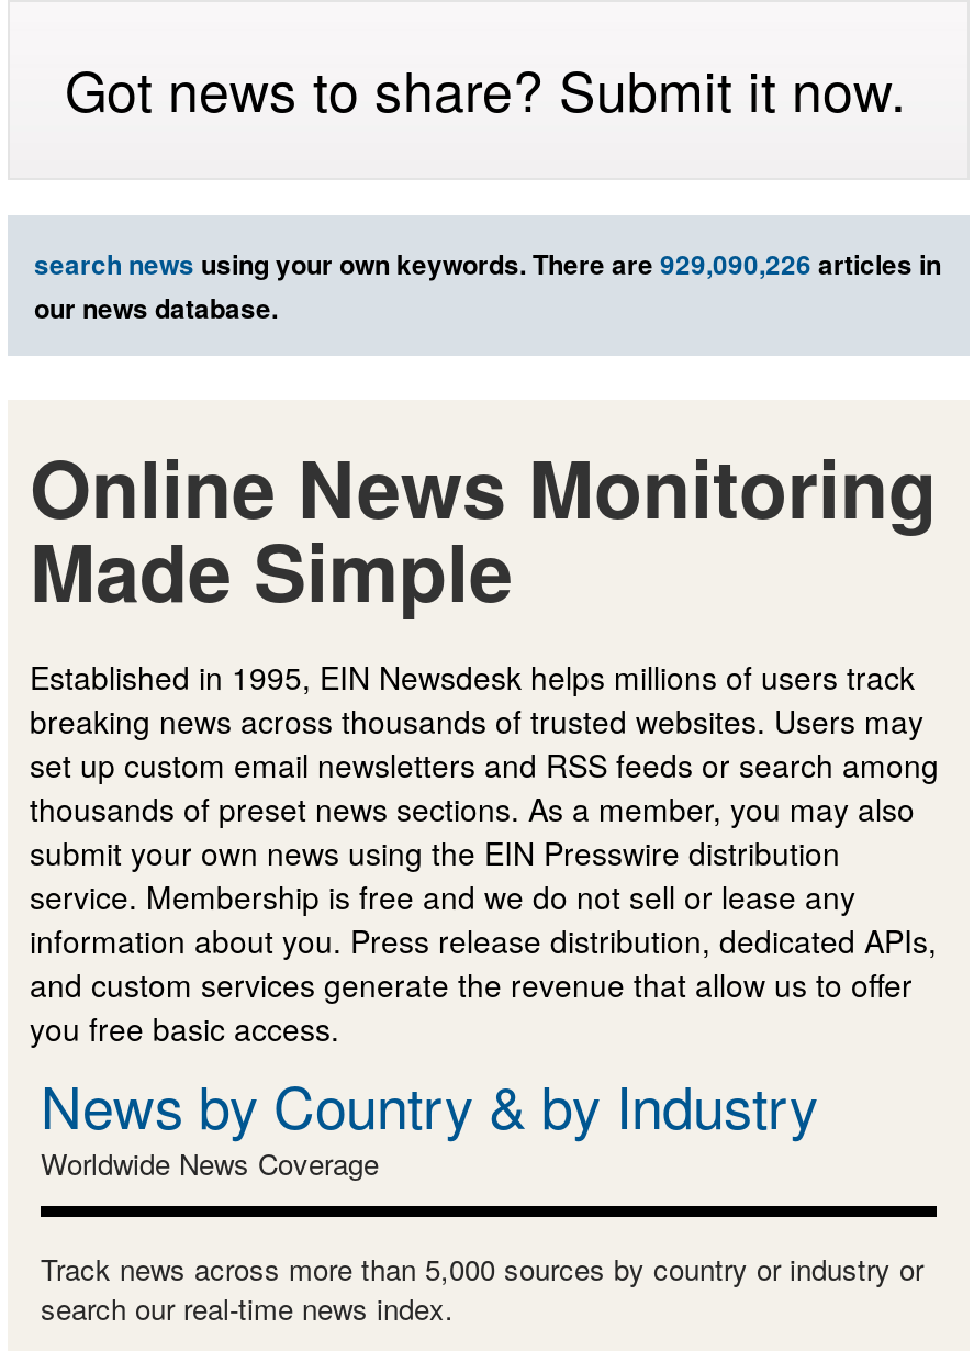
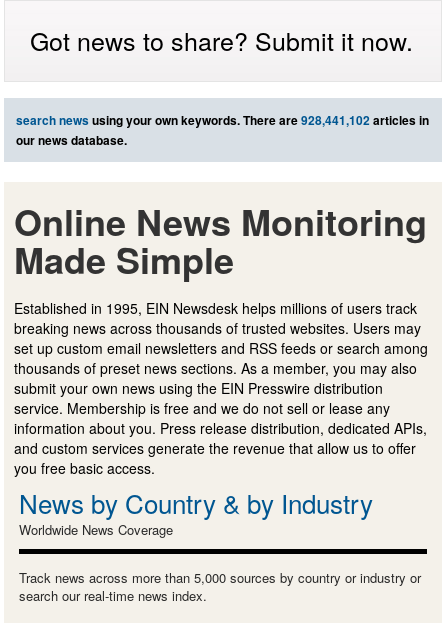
[34,244,941,284] search news using your own keywords. There are 929,090,226 articles in -> [16,111,429,129] search news using your own keywords. There are 928,441,102 articles in

